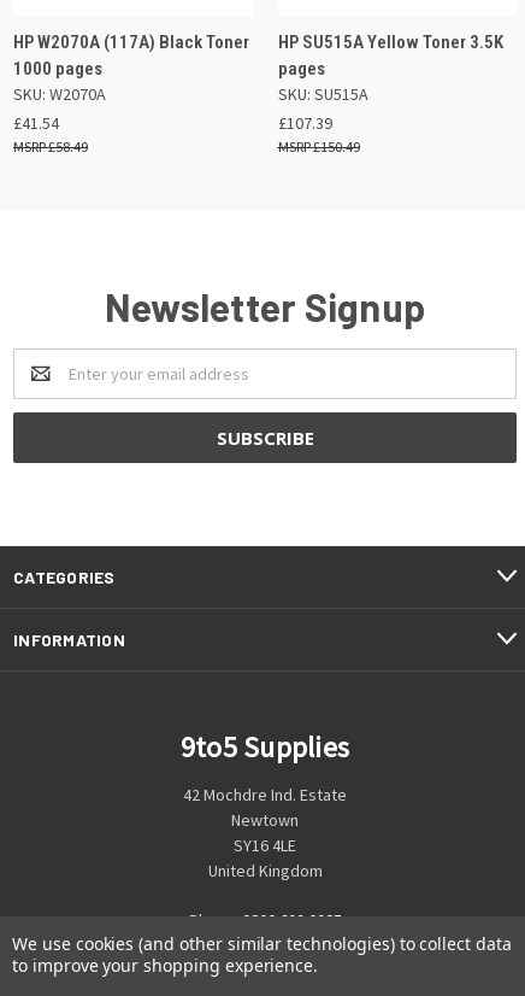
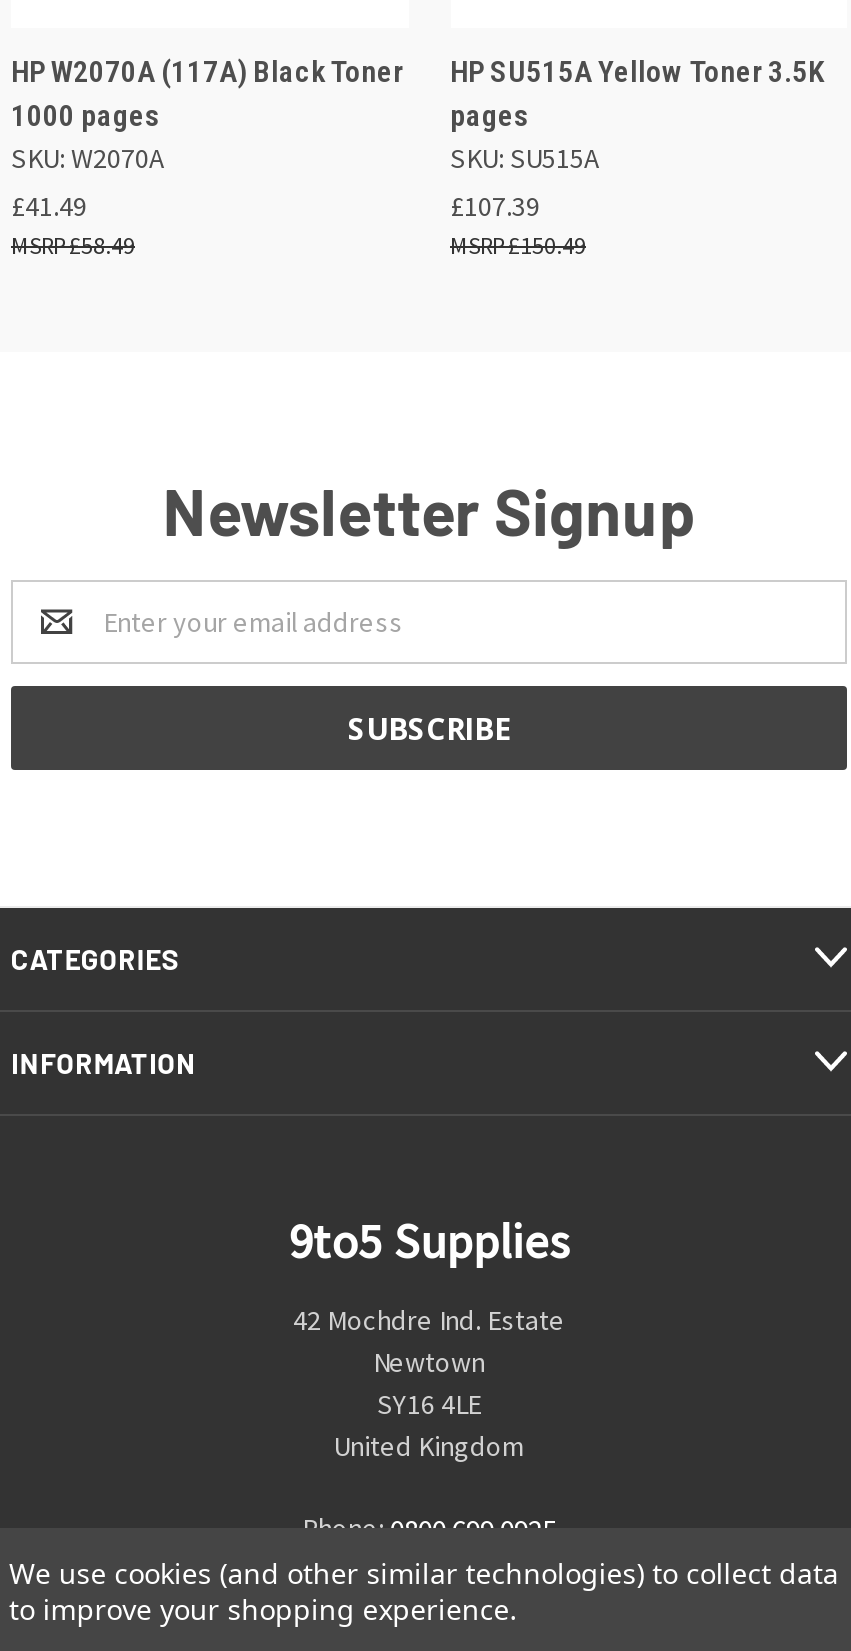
[13,112,59,134] £41.54 -> [11,188,87,224] £41.49

